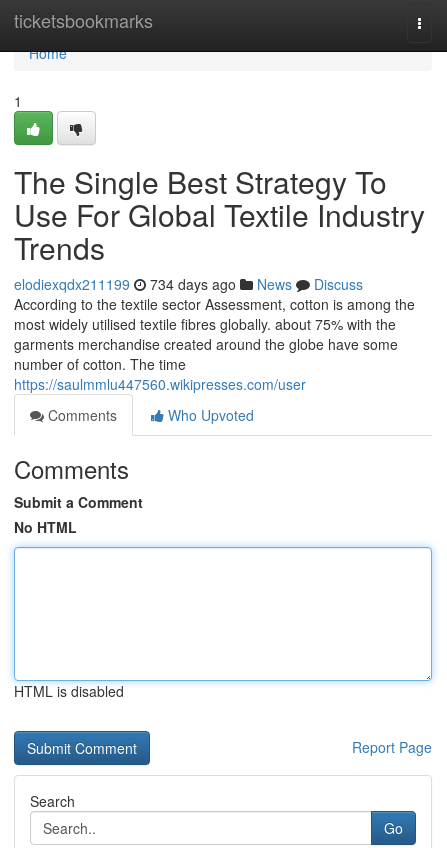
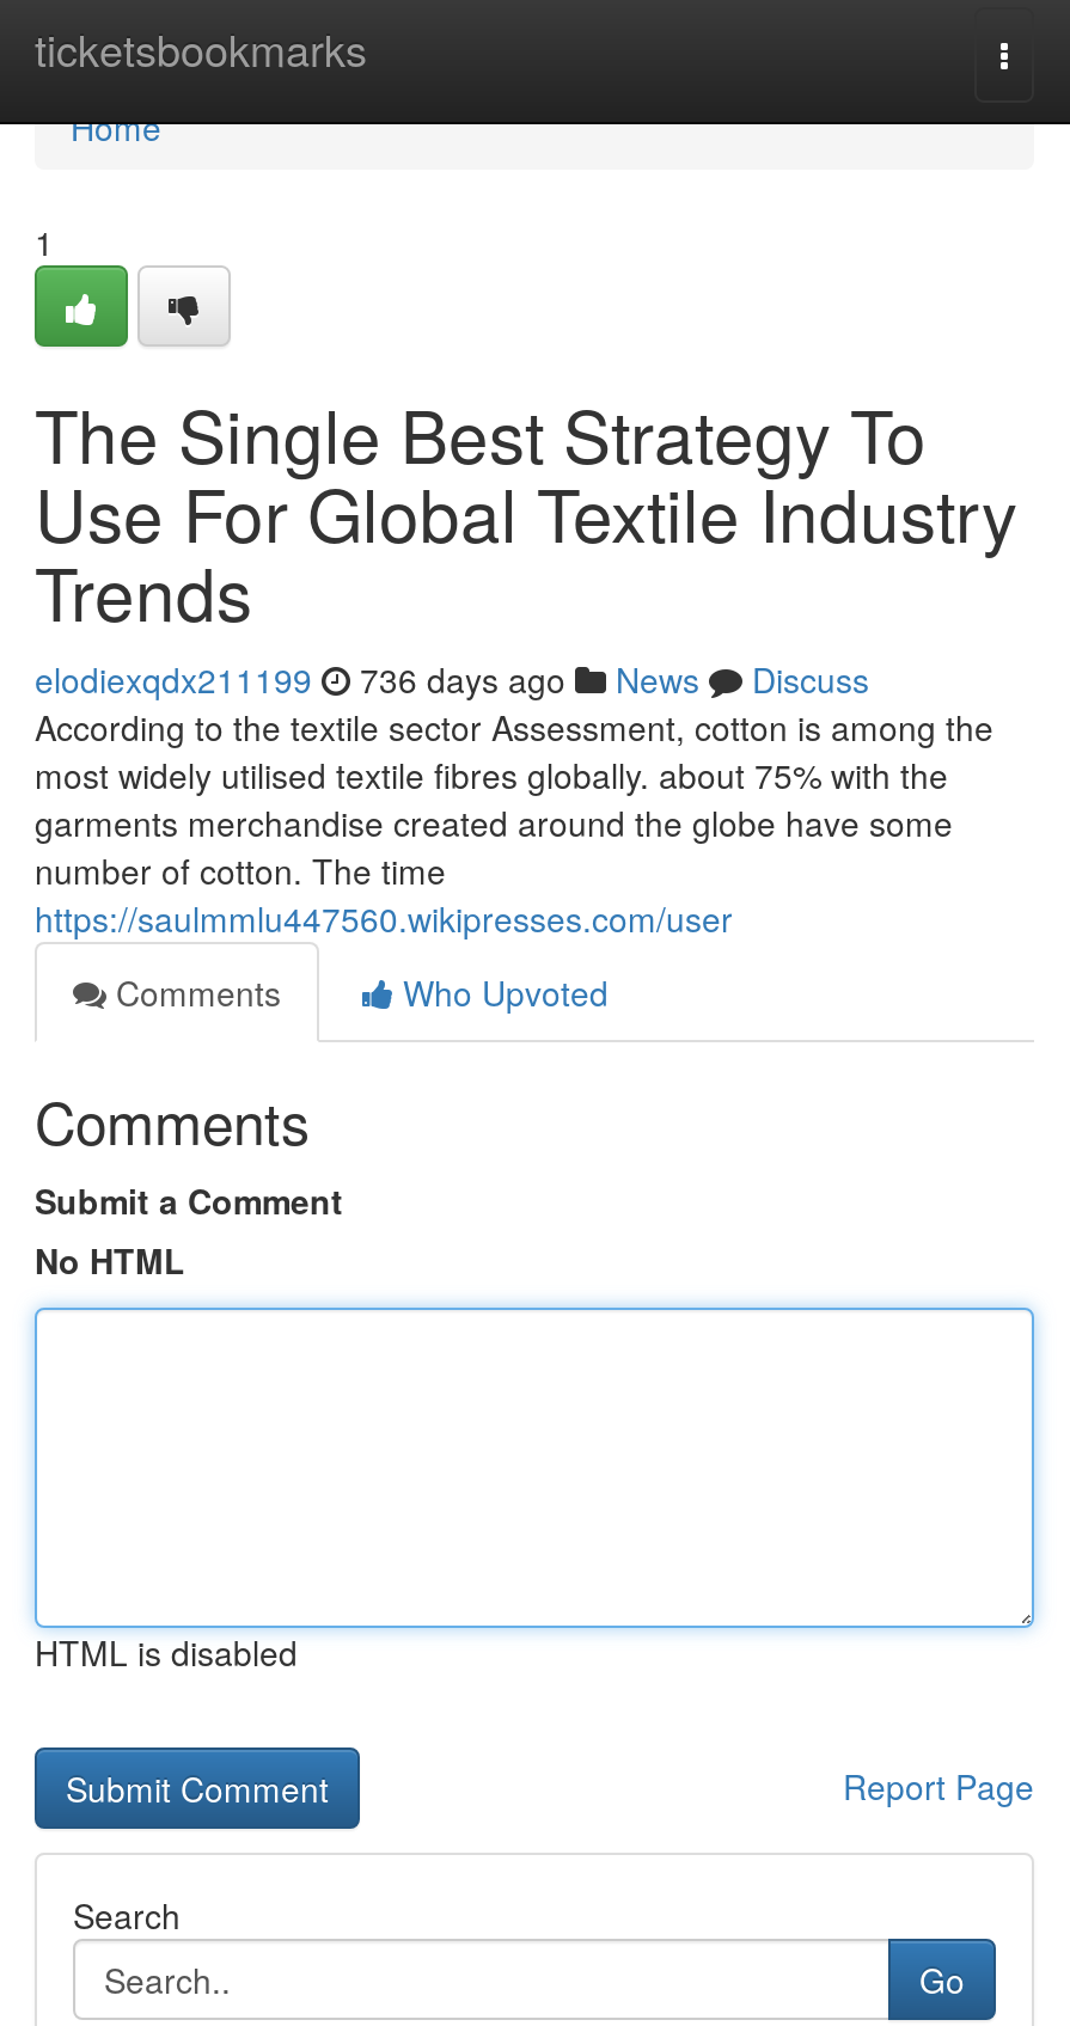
[14,274,363,294] elodiexqdx211199 734 days ago News Discuss -> [35,655,869,703] elodiexqdx211199 736 days ago News Discuss

